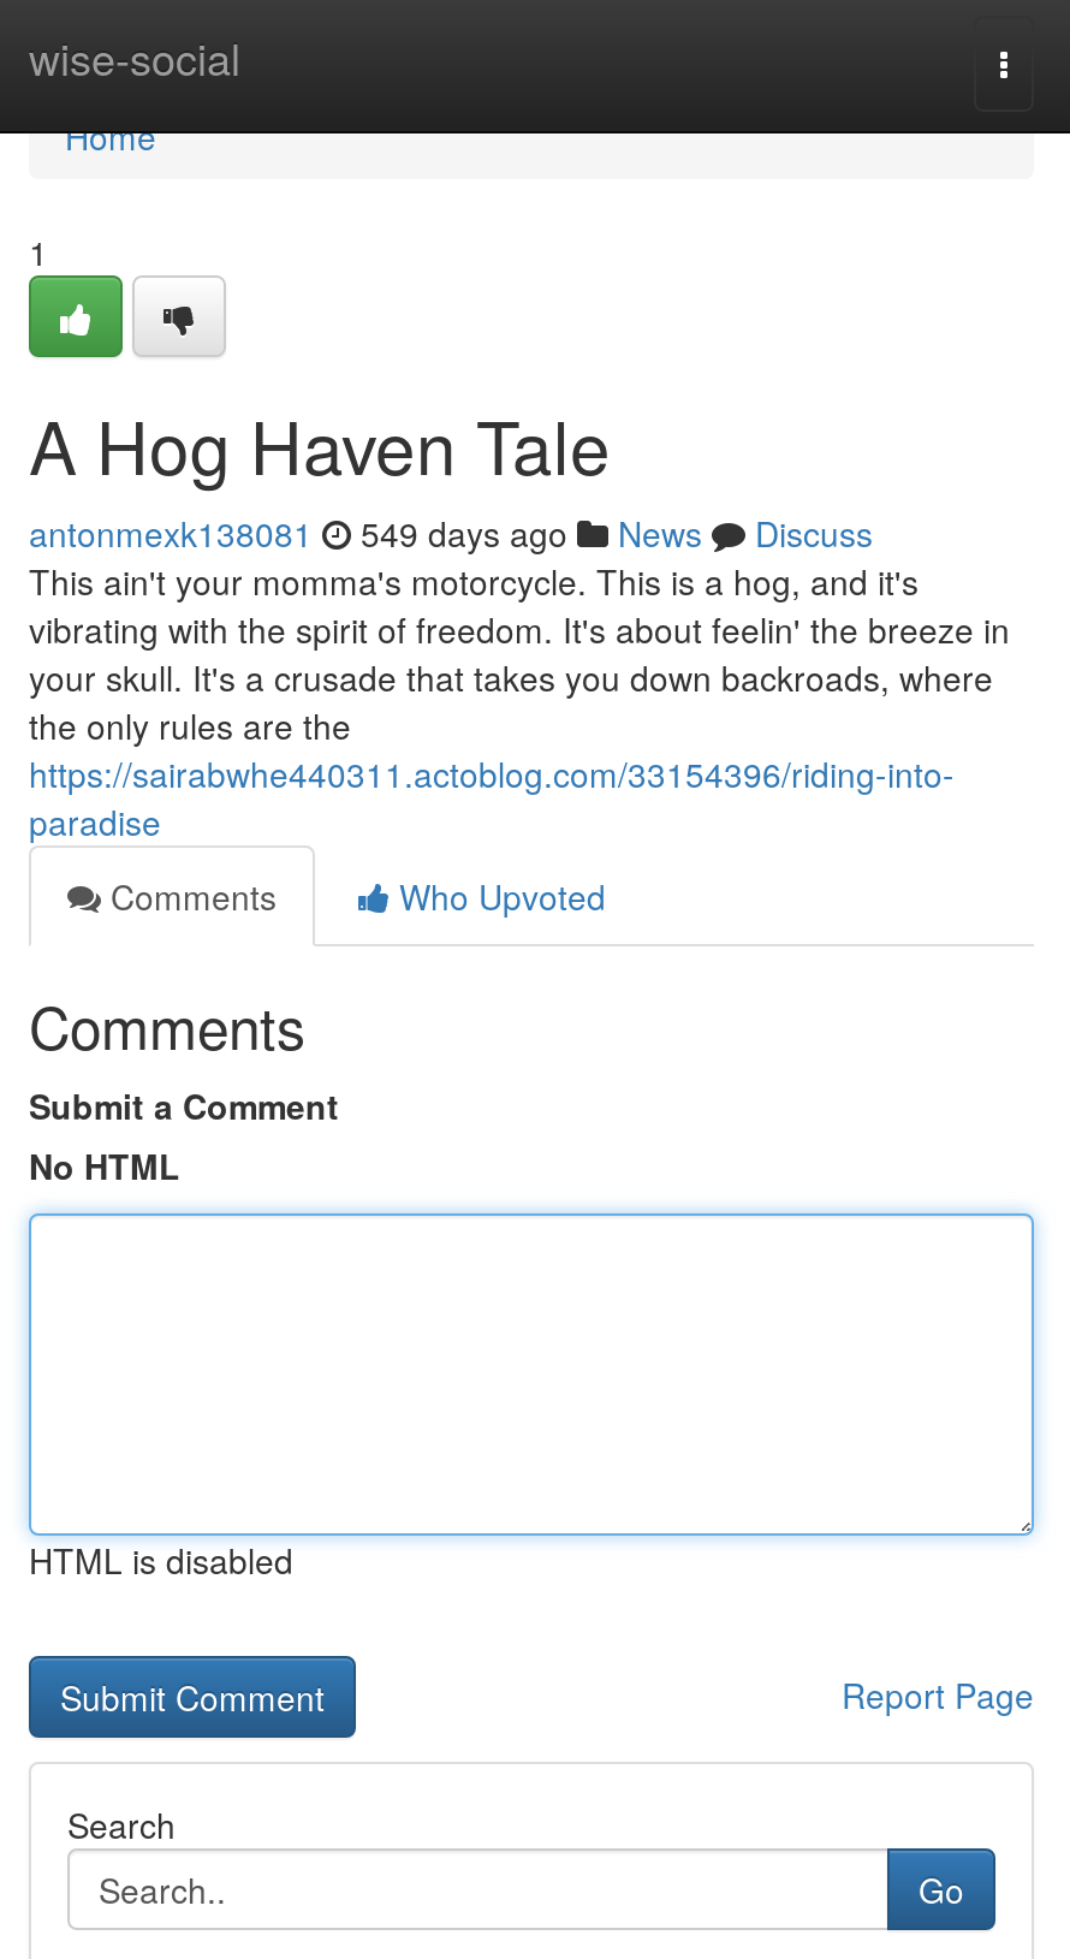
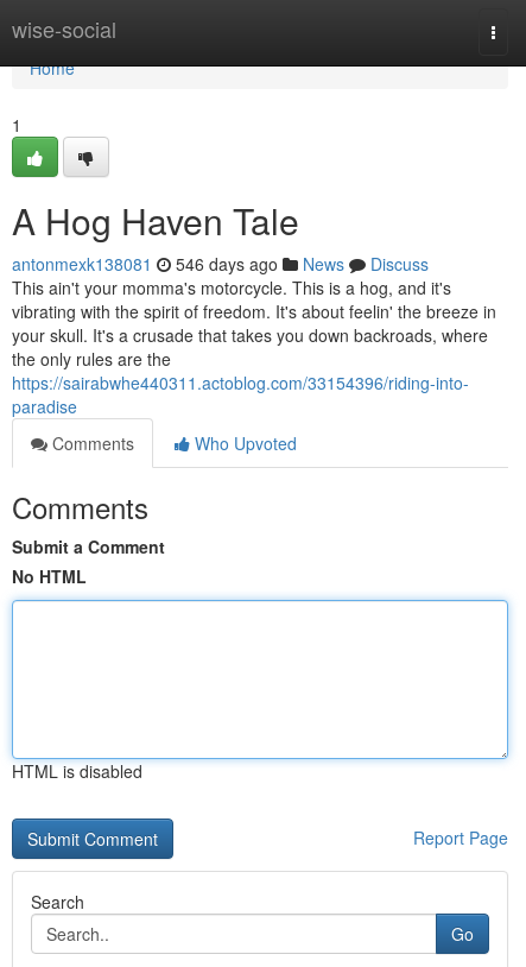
[29,509,873,557] antonmexk138081 549 days ago News Discuss -> [12,252,429,276] antonmexk138081 546 days ago News Discuss

